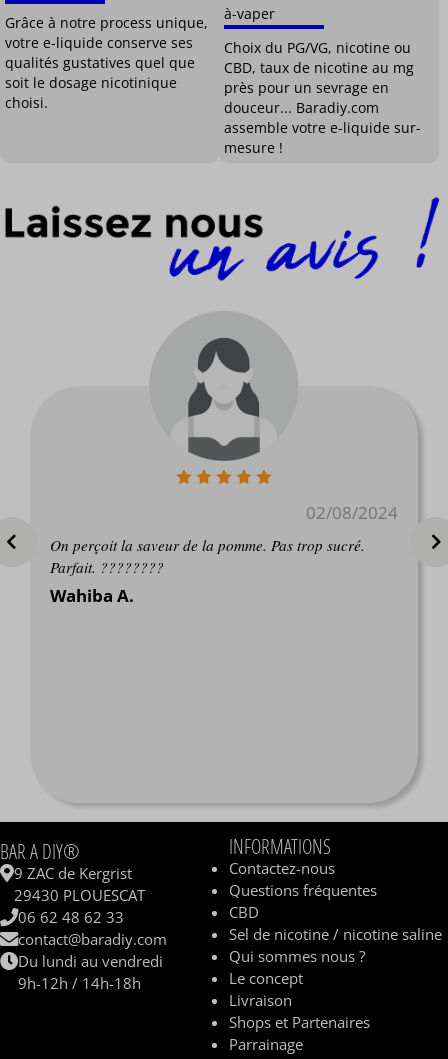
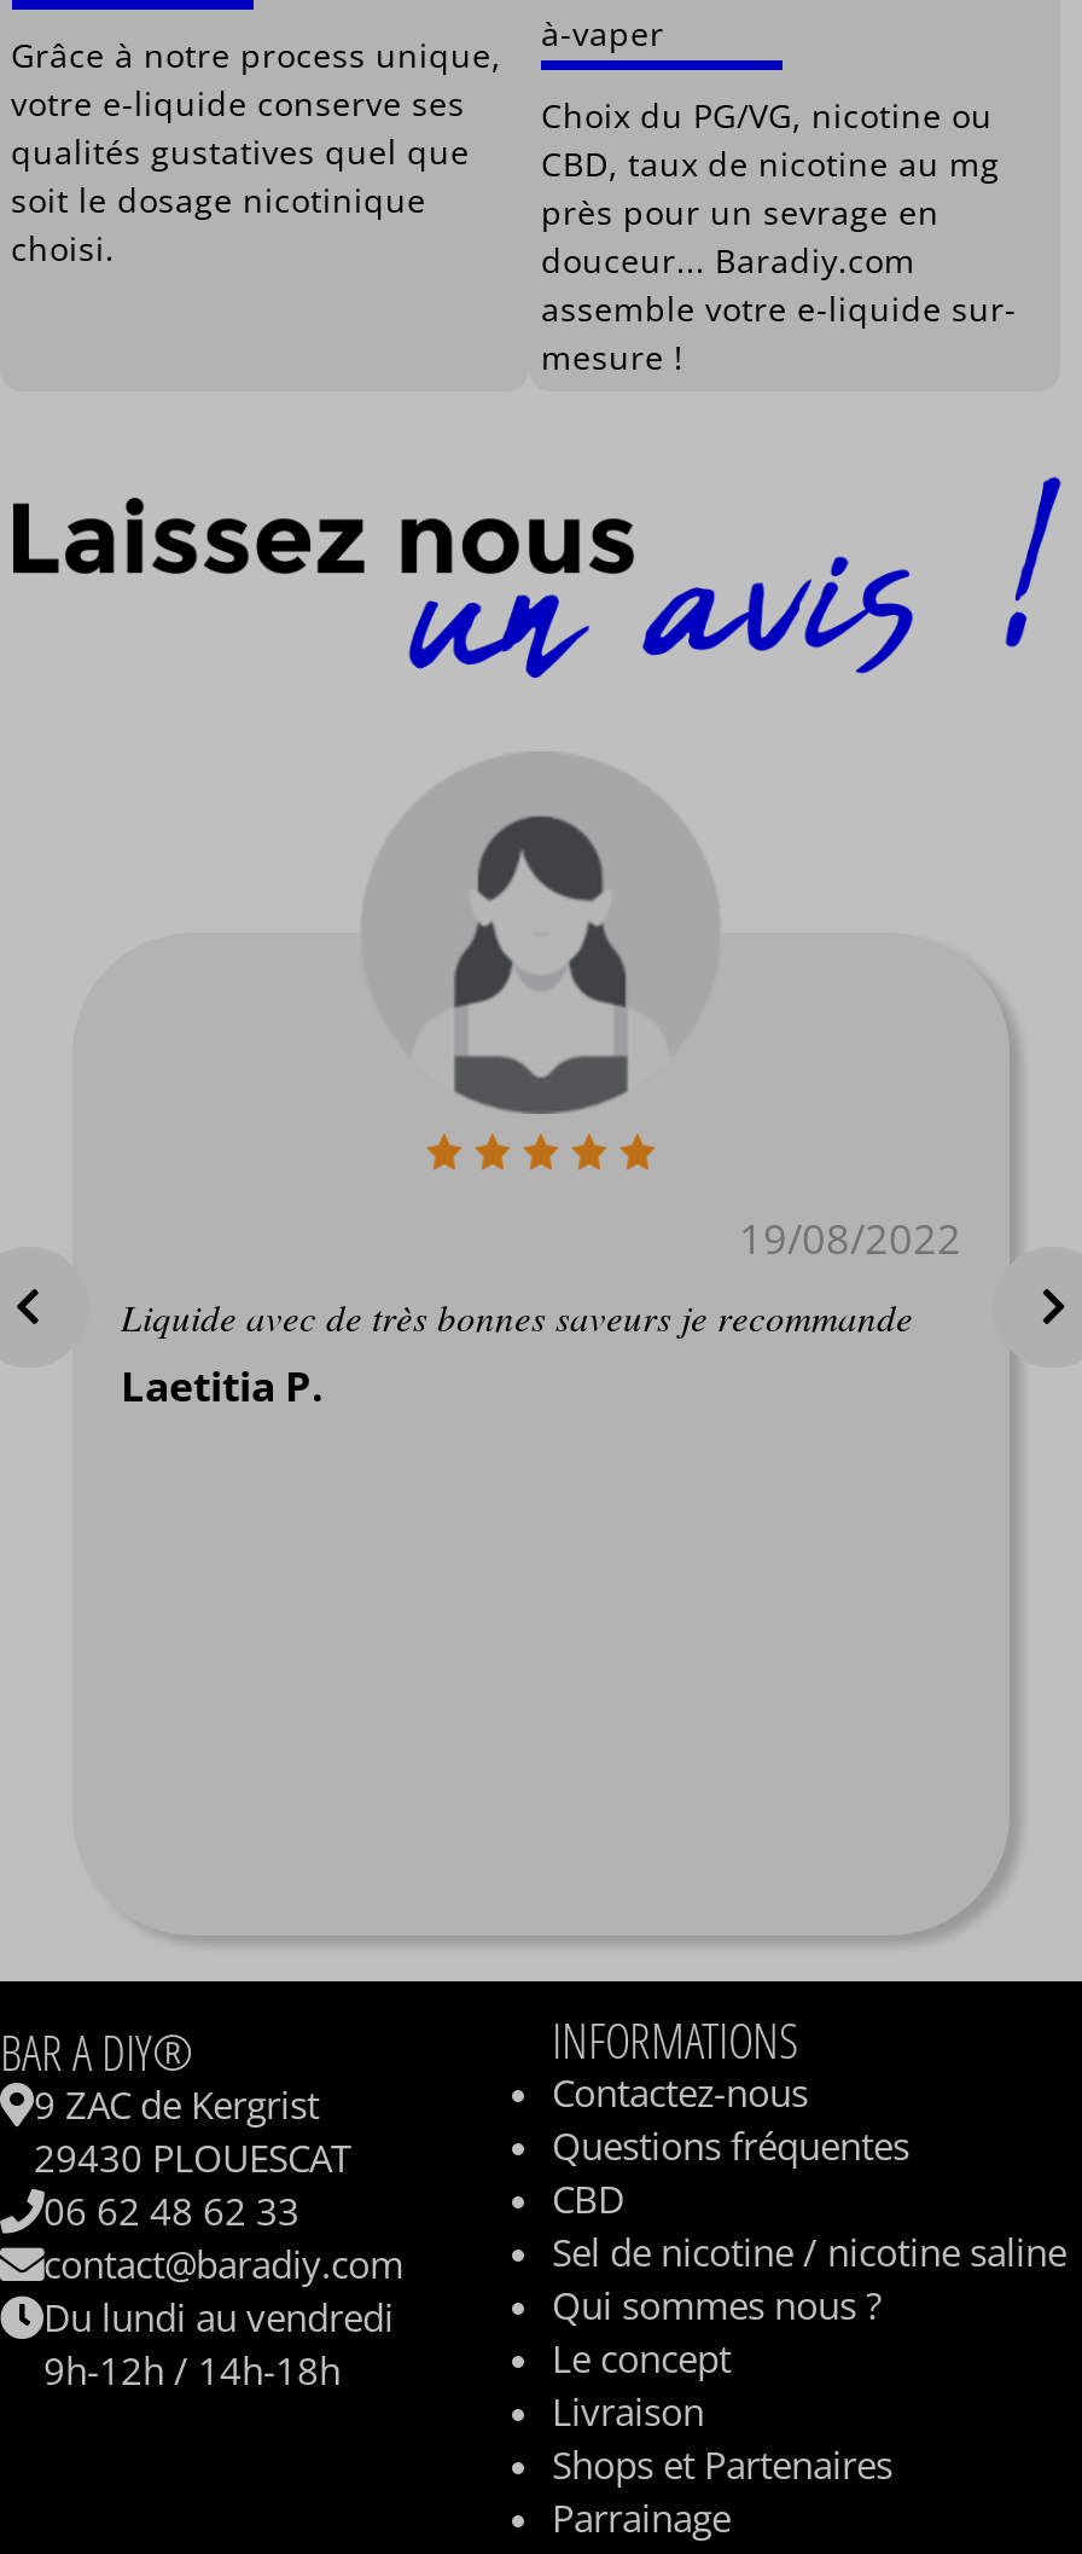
[306,501,398,524] 02/08/2024 -> [739,1211,961,1266] 19/08/2022
[50,535,365,607] On perçoit la saveur de la pomme. Pas trop sucré. | Parfait. ???????? | Wahiba A. -> [121,1293,913,1413] Liquide avec de très bonnes saveurs je recommande | Laetitia P.

